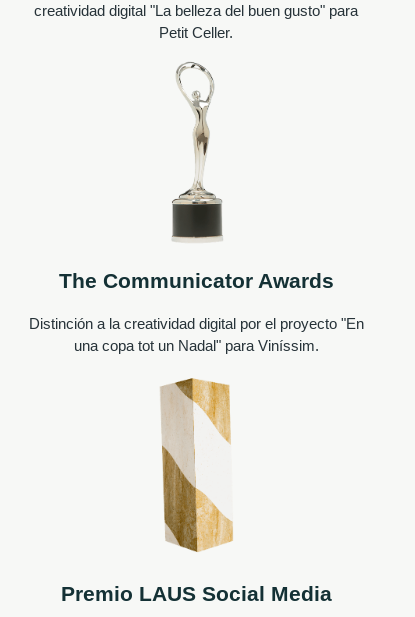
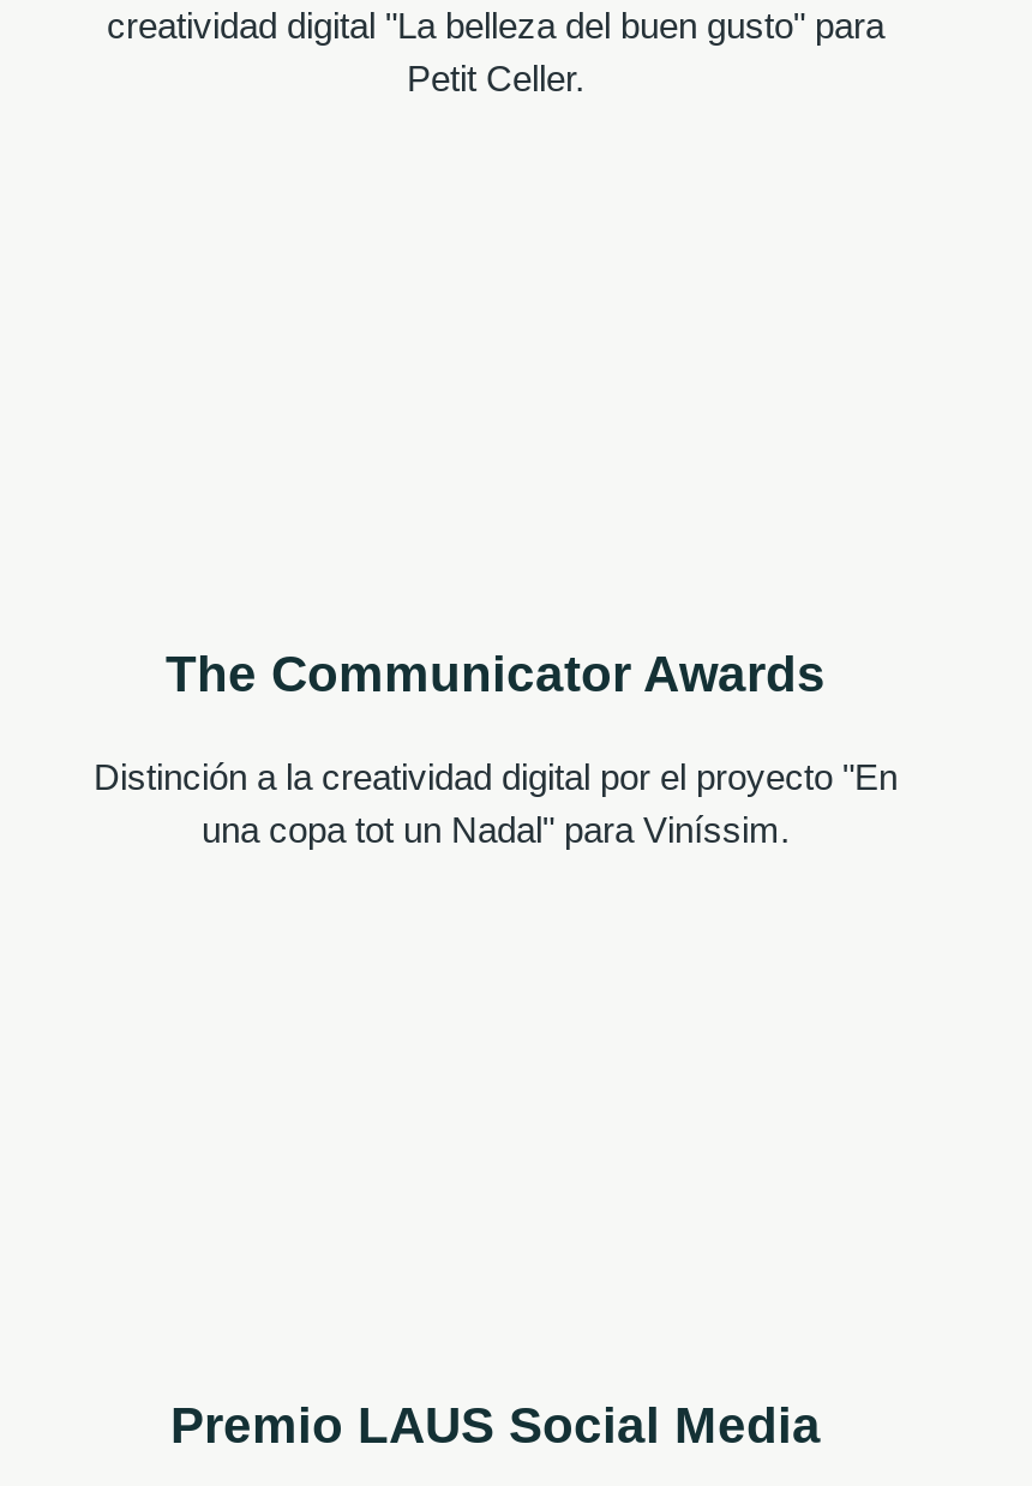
[171,61,223,243] [image] -> none
[159,377,234,553] [image] -> none

